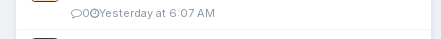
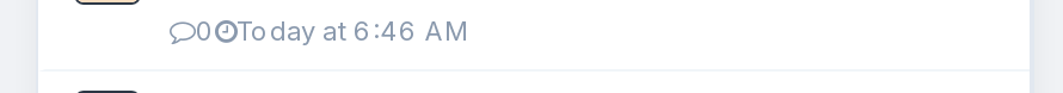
[99,6,215,20] Yesterday at 6:07 AM -> [236,14,468,48] Today at 6:46 AM

